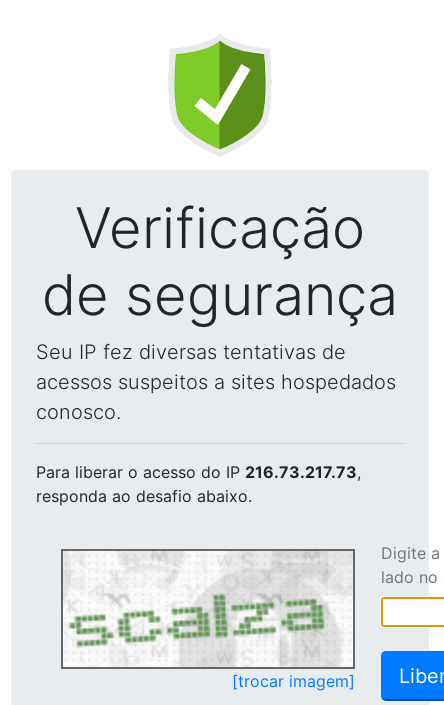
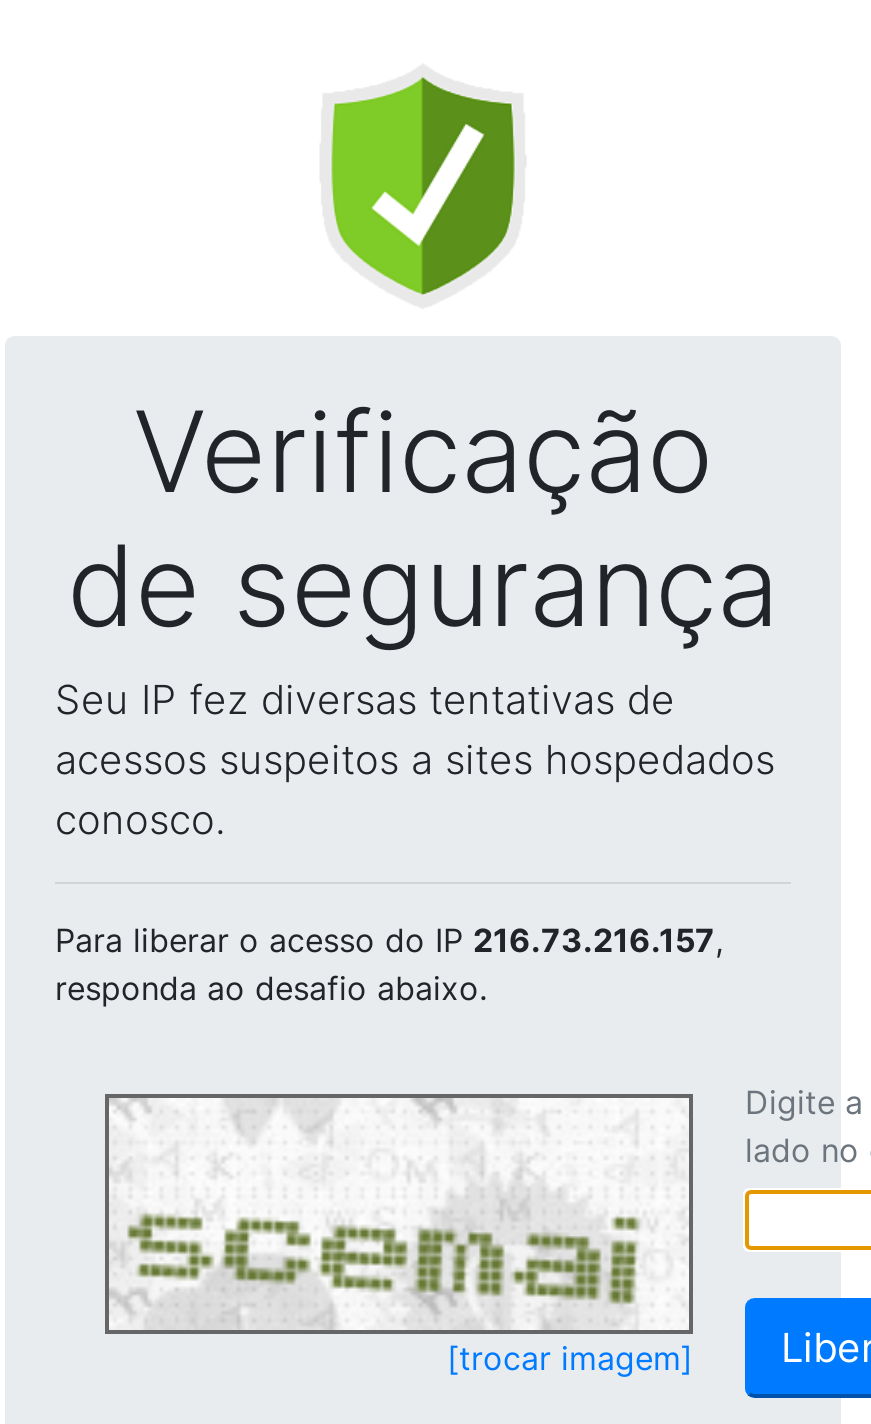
[36,462,361,482] Para liberar o acesso do IP 216.73.217.73, -> [55,920,723,960] Para liberar o acesso do IP 216.73.216.157,
[65,552,332,666] [image] -> [113,1100,649,1326] [image]

